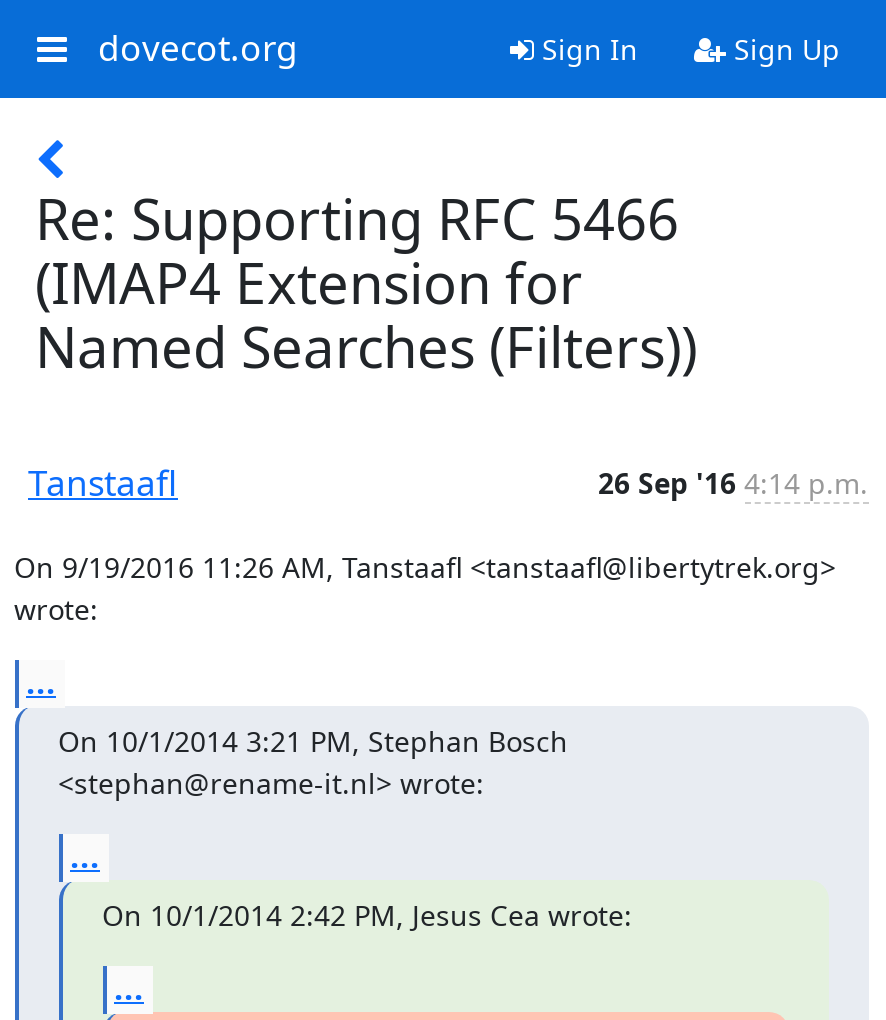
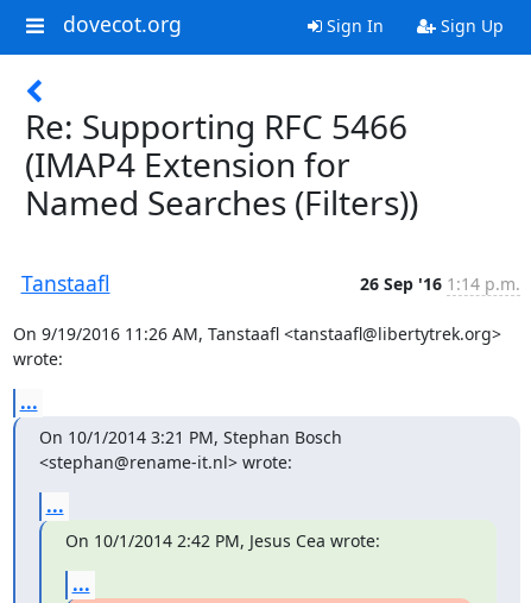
[598,464,868,502] 26 Sep '16 4:14 p.m. -> [359,272,520,295] 26 Sep '16 1:14 p.m.

